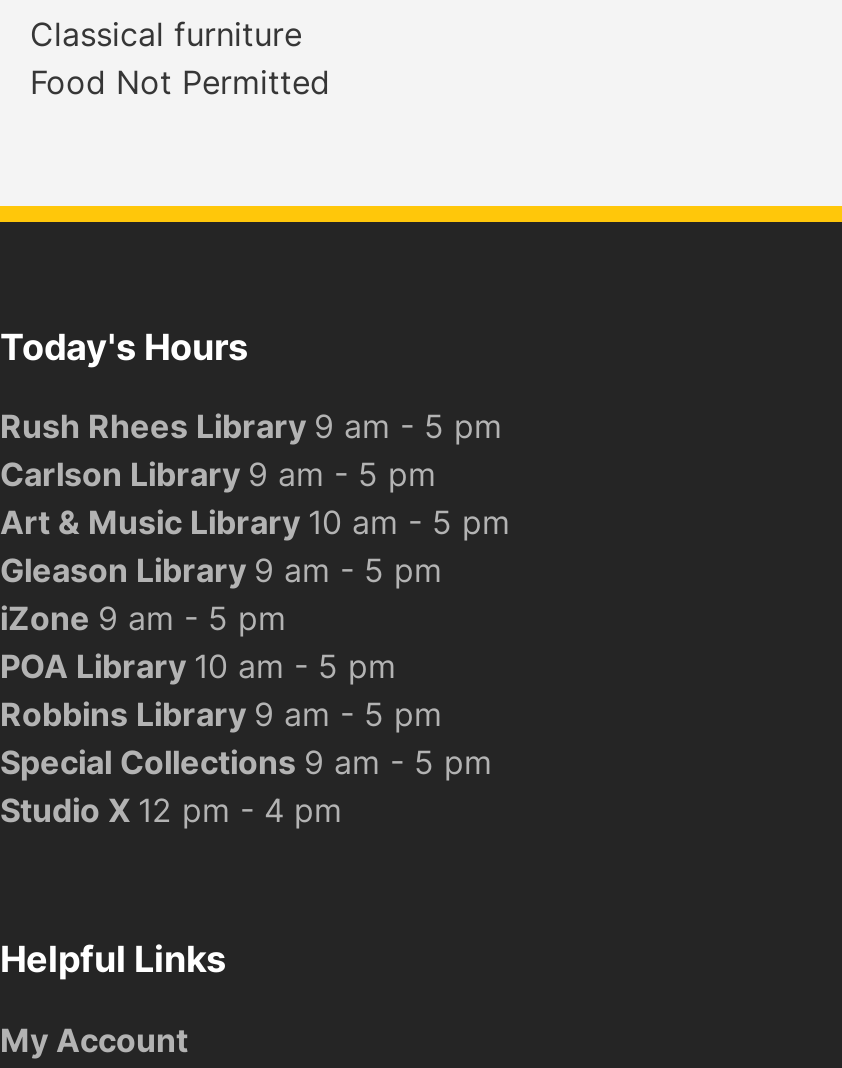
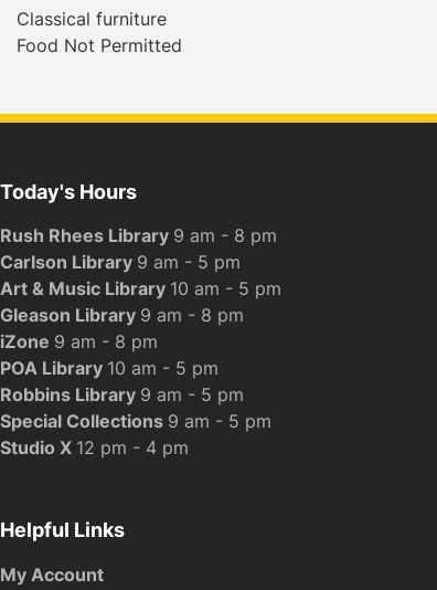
[0,404,502,448] Rush Rhees Library 9 am - 5 pm -> [0,223,277,248] Rush Rhees Library 9 am - 8 pm
[0,548,442,592] Gleason Library 9 am - 5 pm -> [0,303,244,327] Gleason Library 9 am - 8 pm
[0,596,286,640] iZone 9 am - 5 pm -> [0,329,158,354] iZone 9 am - 8 pm

